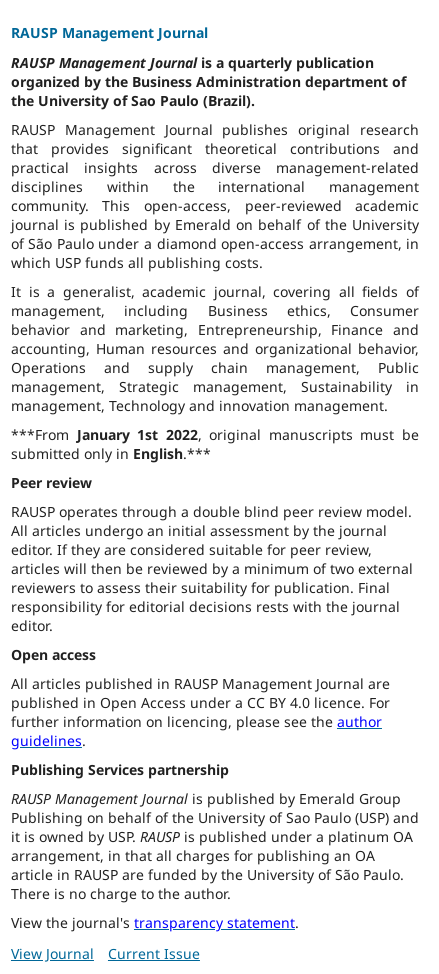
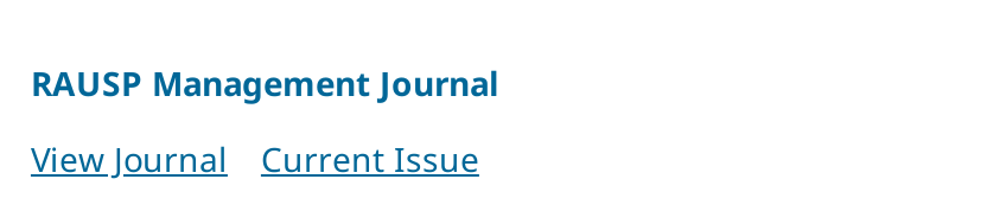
[11,53,419,932] RAUSP Management Journal is a quarterly publication | organized by the Business Administration department of | the University of Sao Paulo (Brazil). | RAUSP Management Journal publishes original research | that provides significant theoretical contributions and | practical insights across diverse management-related | disciplines within the international management | community. This open-access, peer-reviewed academic | journal is published by Emerald on behalf of the University | of São Paulo under a diamond open-access arrangement, in | which USP funds all publishing costs. | It is a generalist, academic journal, covering all fields of | management, including Business ethics, Consumer | behavior and marketing, Entrepreneurship, Finance and | accounting, Human resources and organizational behavior, | Operations and supply chain management, Public | management, Strategic management, Sustainability in | management, Technology and innovation management. | ***From January 1st 2022, original manuscripts must be | submitted only in English.*** | Peer review | RAUSP operates through a double blind peer review model. | All articles undergo an initial assessment by the journal | editor. If they are considered suitable for peer review, | articles will then be reviewed by a minimum of two external | reviewers to assess their suitability for publication. Final | responsibility for editorial decisions rests with the journal | editor. | Open access | All articles published in RAUSP Management Journal are | published in Open Access under a CC BY 4.0 licence. For | further information on licencing, please see the author | guidelines. | Publishing Services partnership | RAUSP Management Journal is published by Emerald Group | Publishing on behalf of the University of Sao Paulo (USP) and | it is owned by USP. RAUSP is published under a platinum OA | arrangement, in that all charges for publishing an OA | article in RAUSP are funded by the University of São Paulo. | There is no charge to the author. | View the journal's transparency statement. -> none

